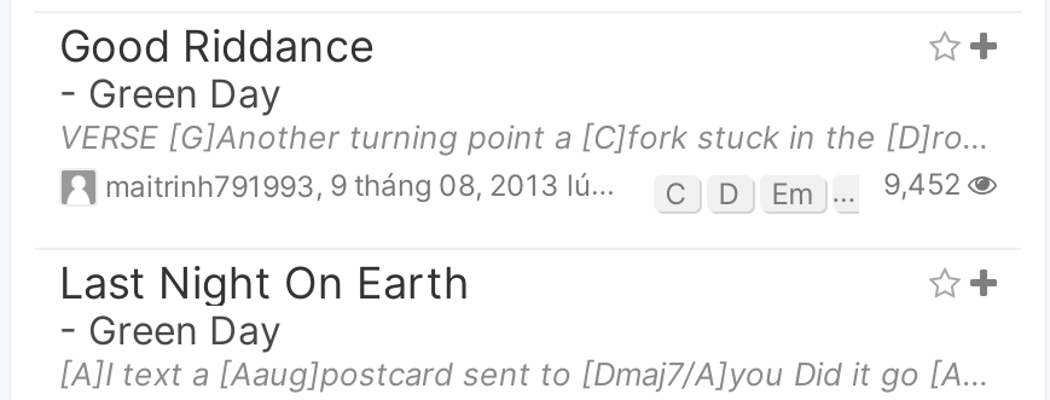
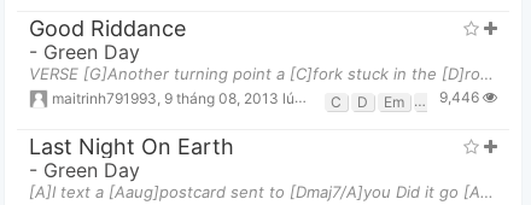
[844,165,968,211] G 9,452 -> [420,88,483,111] G 9,446

